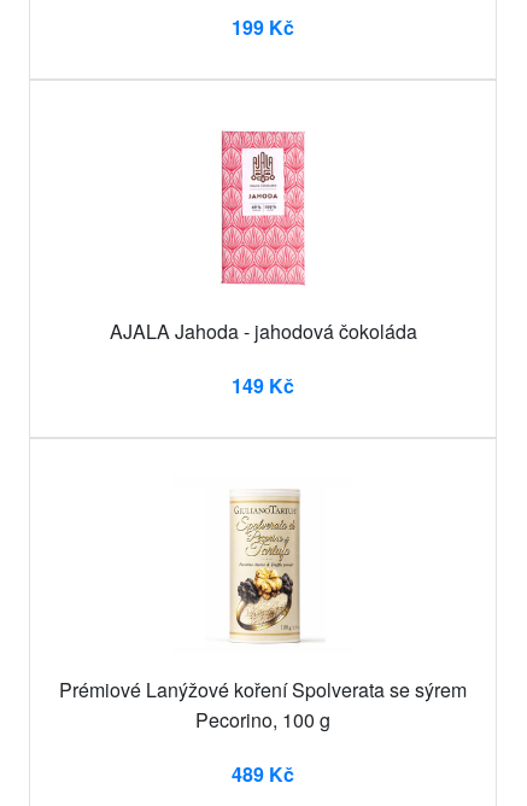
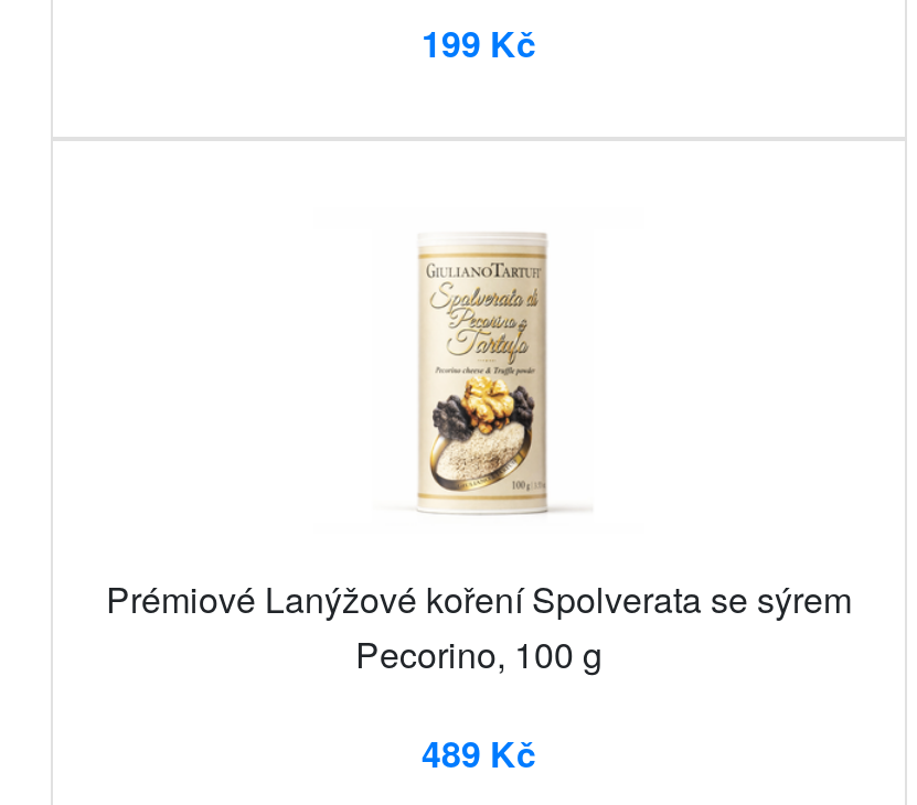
[109,129,417,400] [image] | AJALA Jahoda - jahodová čokoláda | 149 Kč -> none

